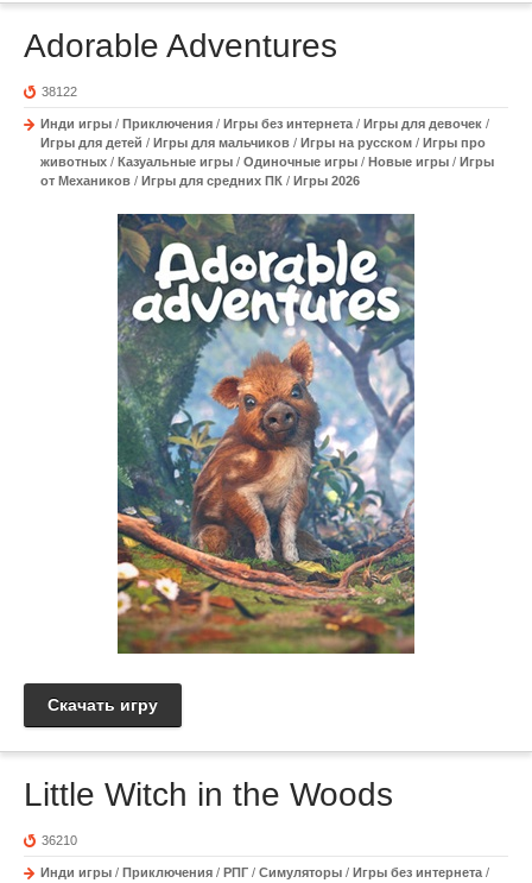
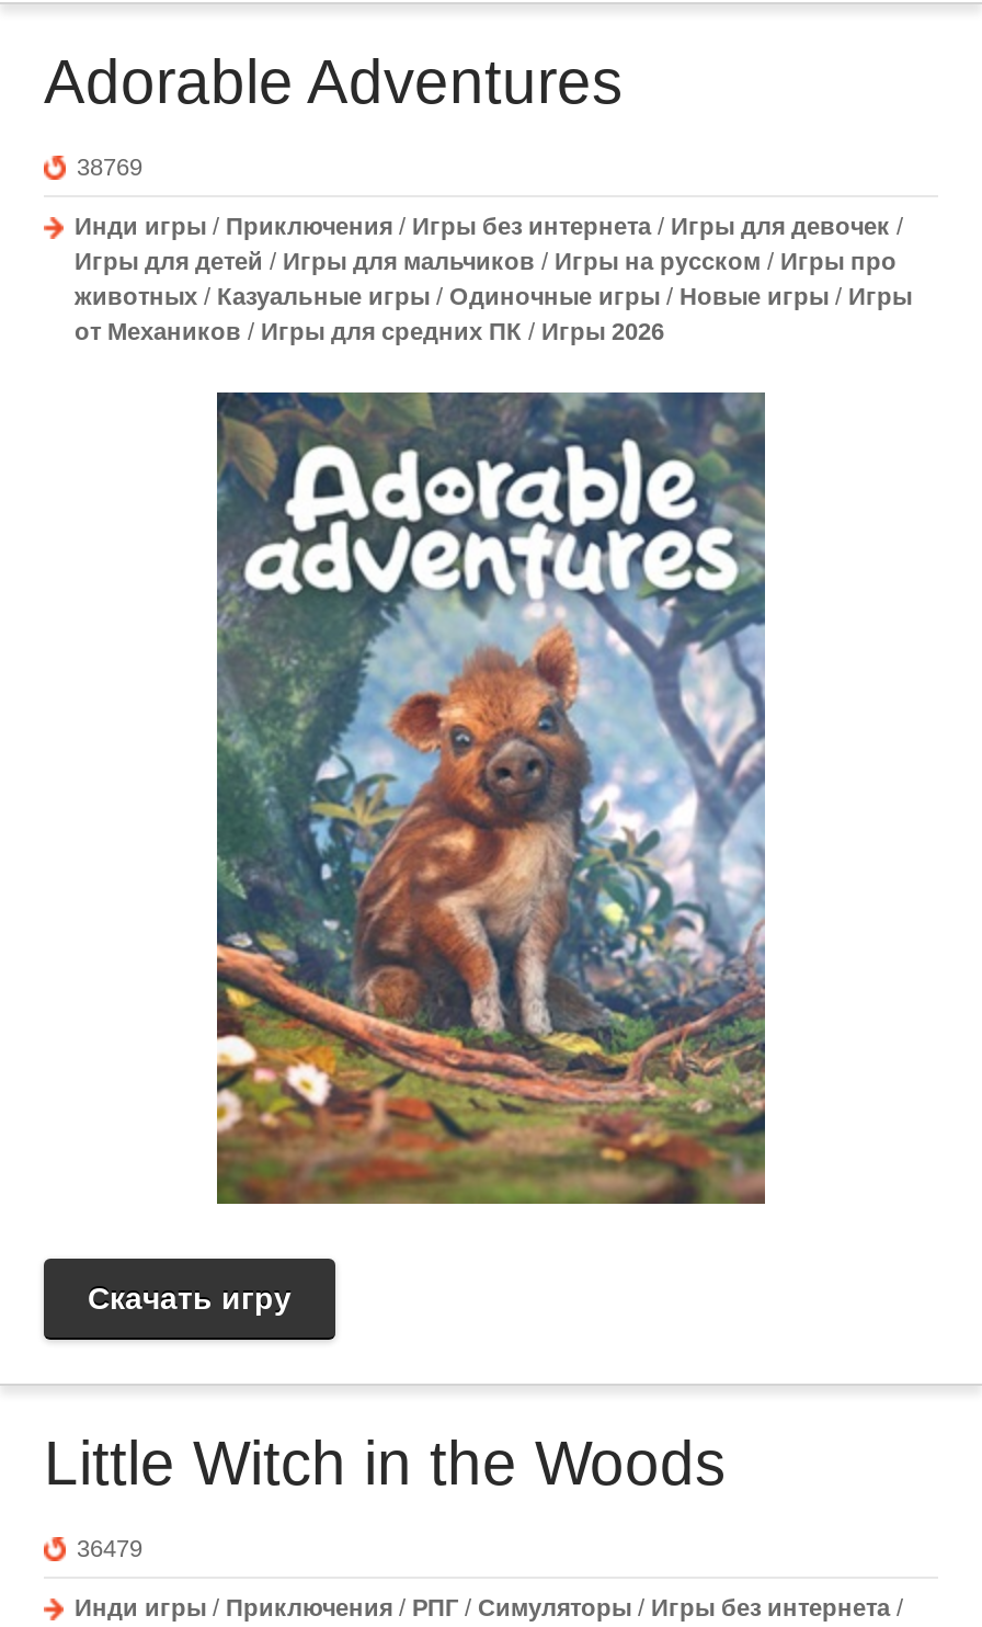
[42,84,77,99] 38122 -> [77,153,142,180] 38769
[42,833,77,847] 36210 -> [77,1535,142,1561] 36479

